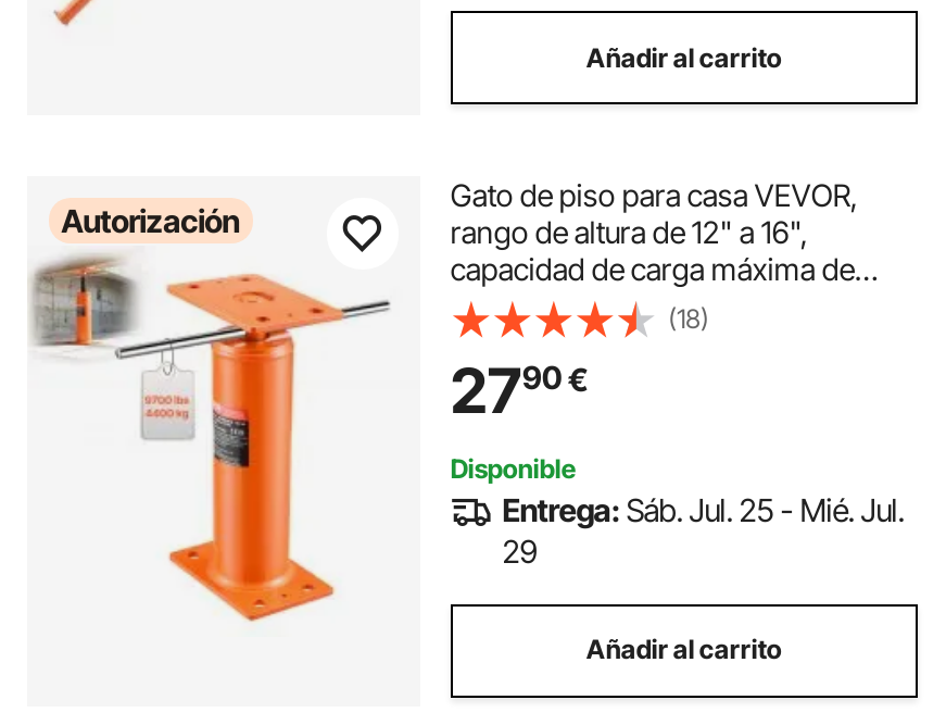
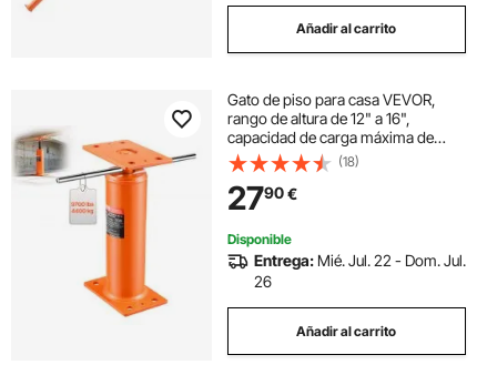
[61,202,239,238] Autorización -> none
[502,491,904,528] Entrega: Sáb. Jul. 25 - Mié. Jul. -> [254,251,466,270] Entrega: Mié. Jul. 22 - Dom. Jul.
[502,533,537,570] 29 -> [254,272,271,291] 26

